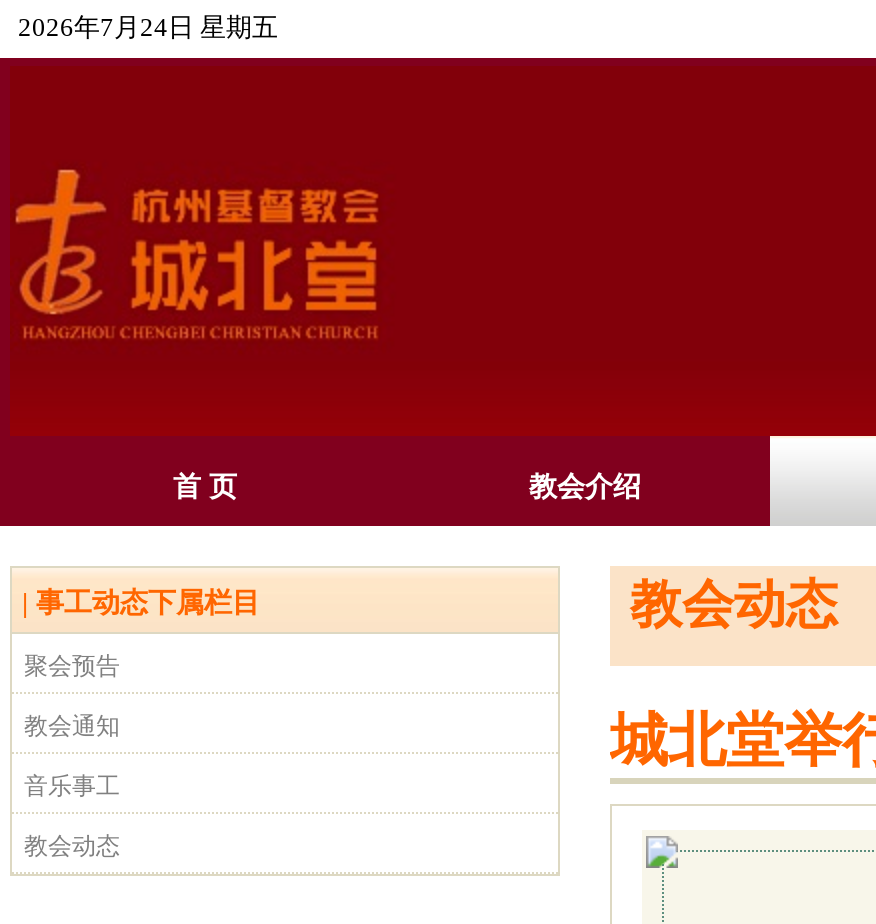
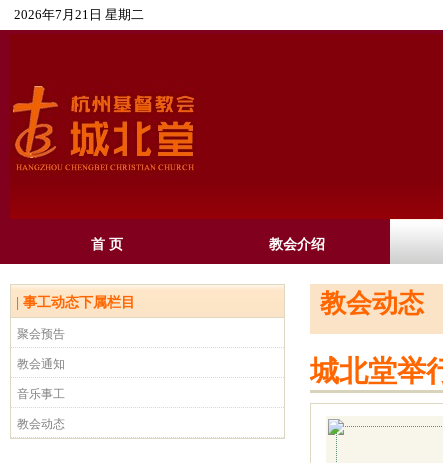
[18,12,278,42] 2026年7月24日 星期五 -> [14,7,144,22] 2026年7月21日 星期二

